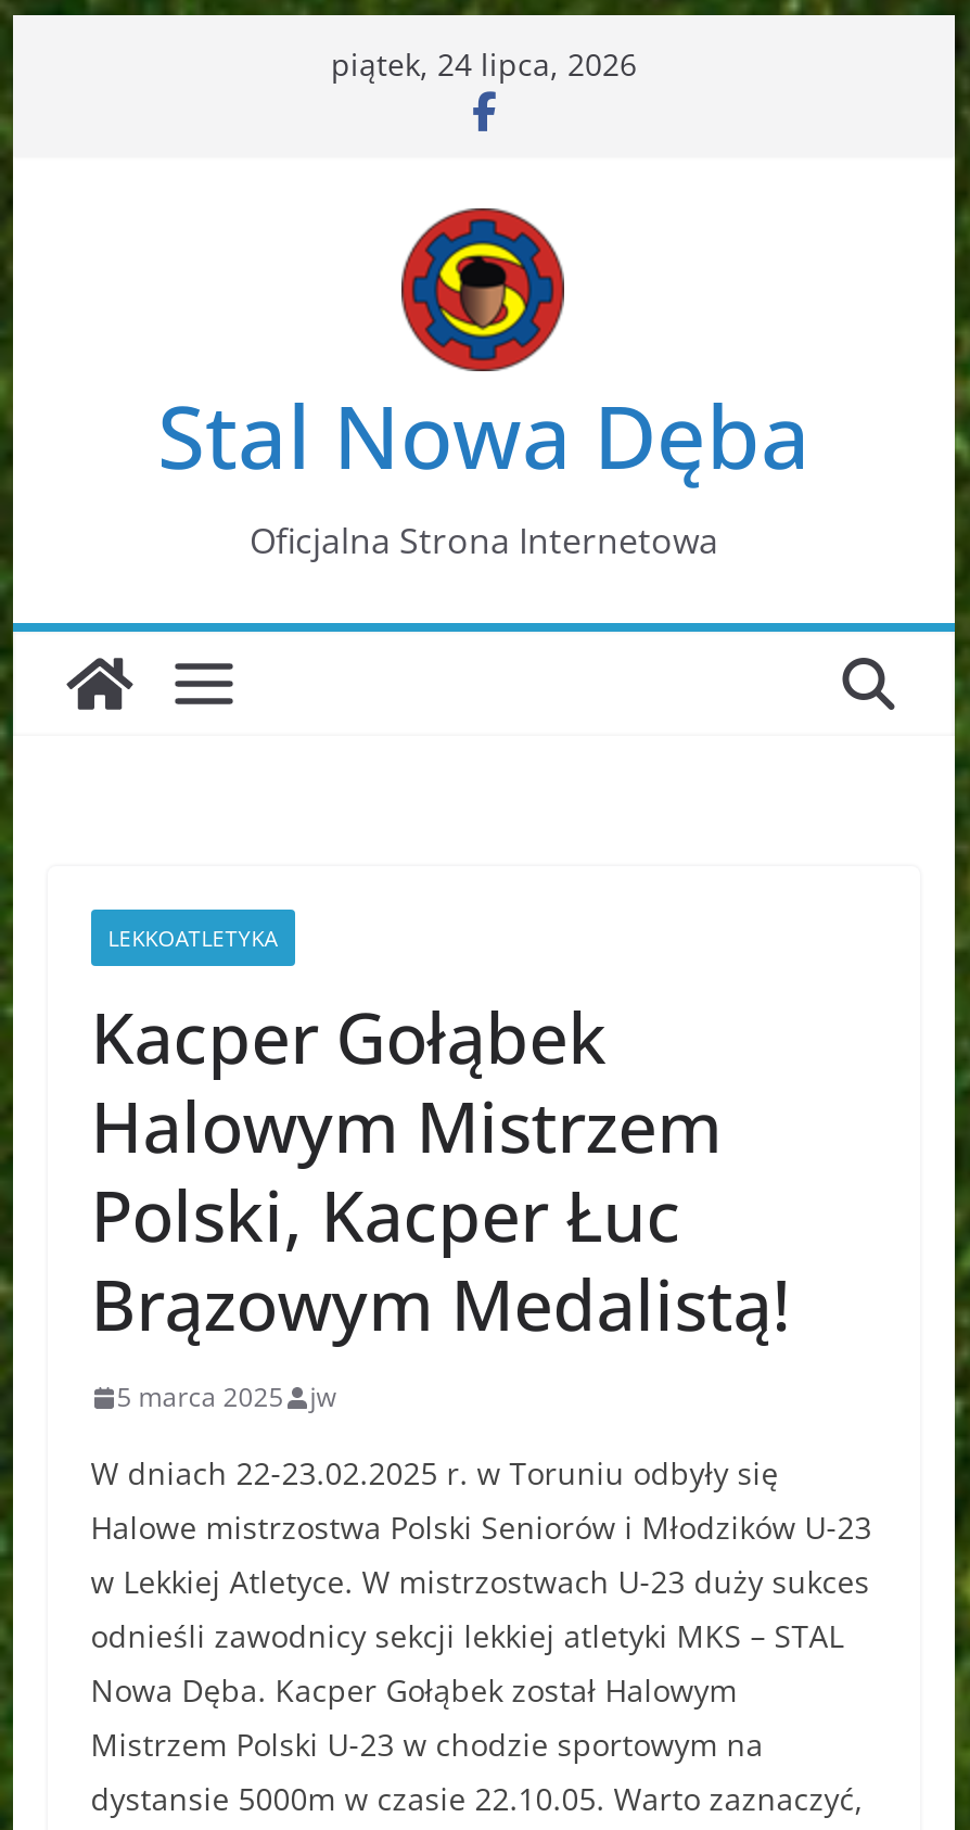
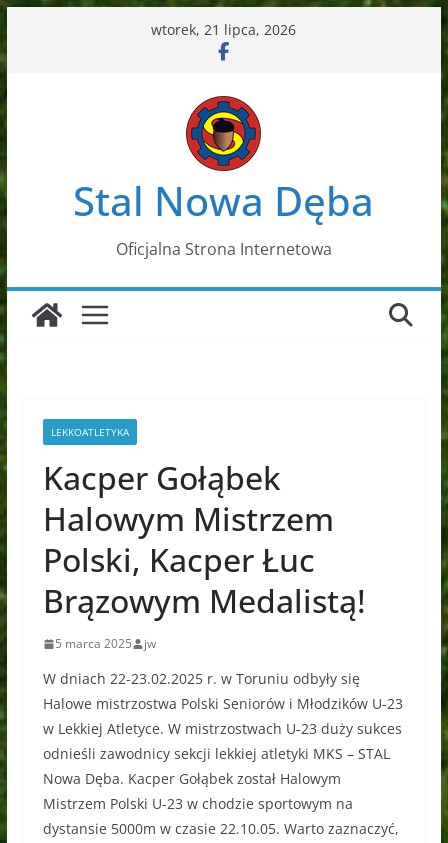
[331,43,637,85] piątek, 24 lipca, 2026 -> [151,20,296,39] wtorek, 21 lipca, 2026

